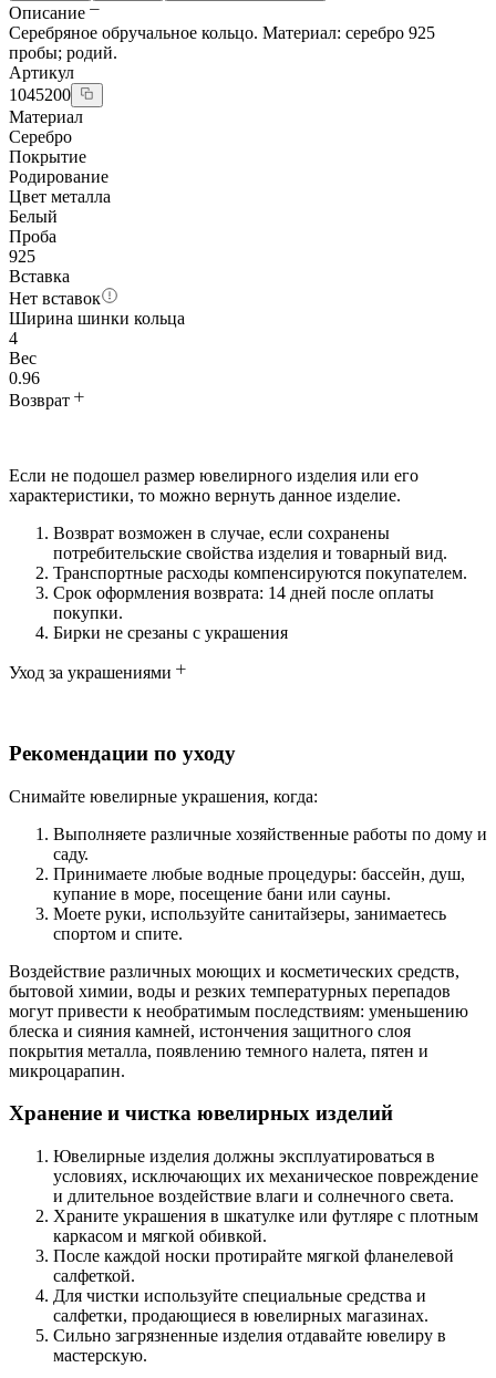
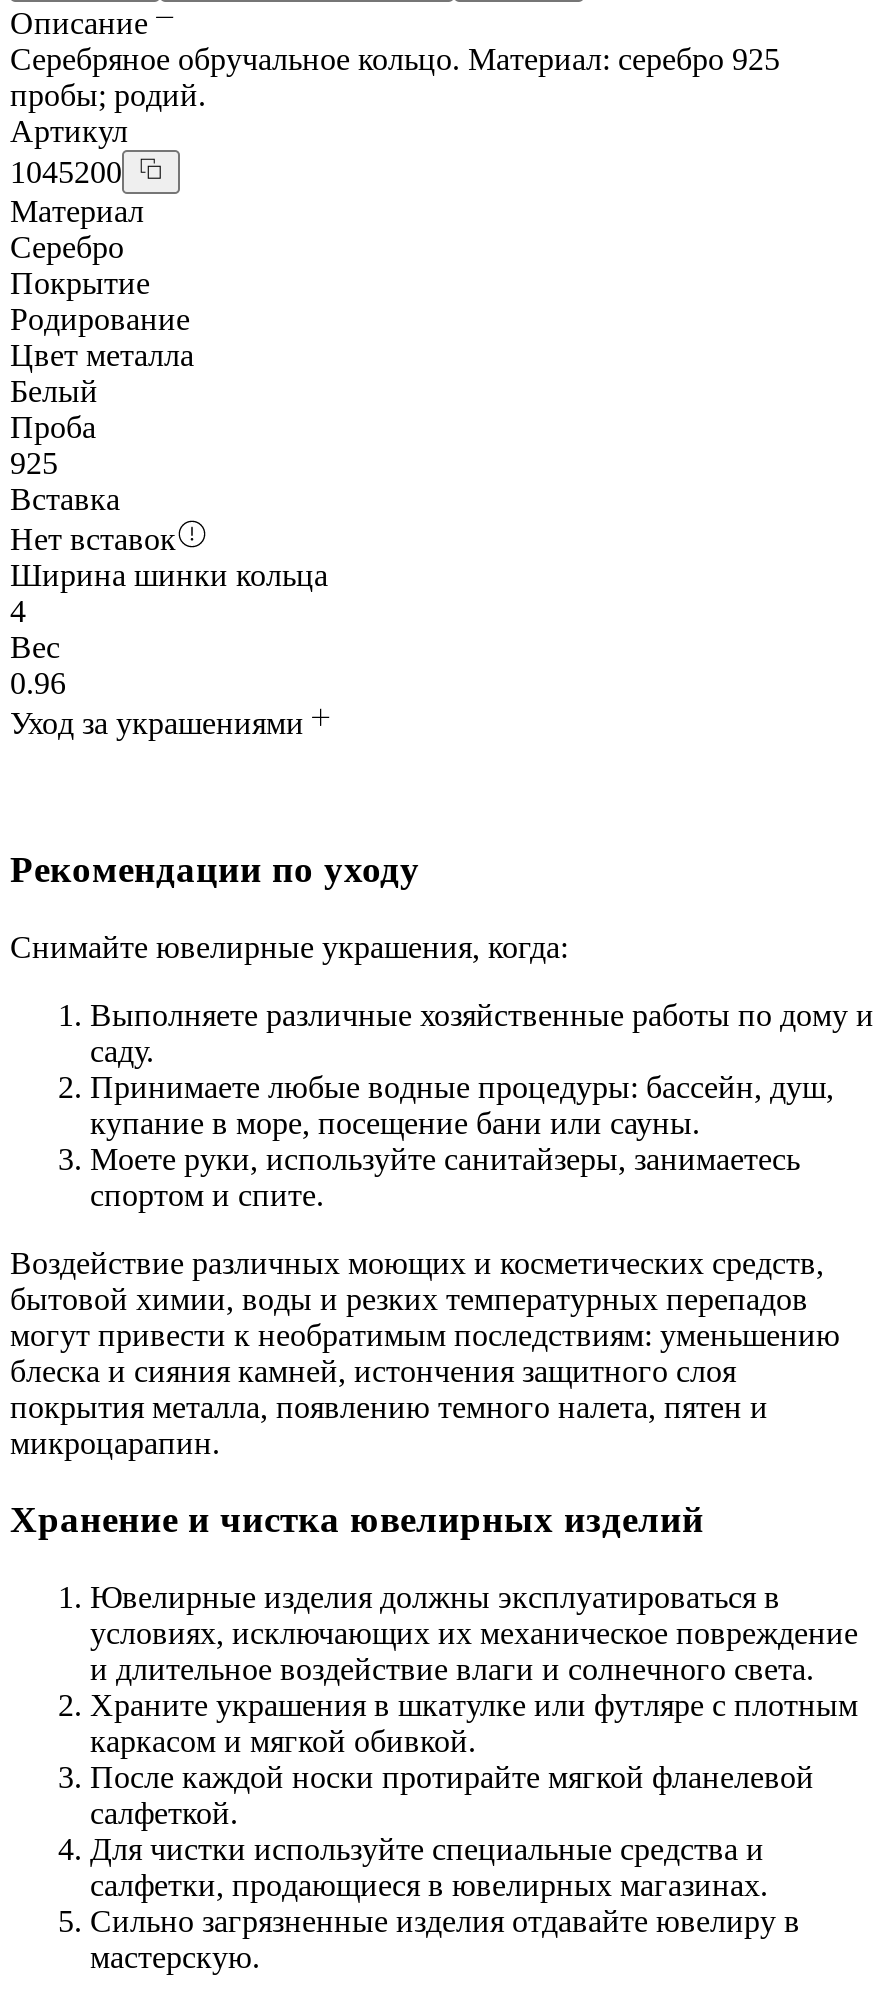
[9,391,70,410] Возврат -> none
[9,466,467,642] Если не подошел размер ювелирного изделия или его | характеристики, то можно вернуть данное изделие. | Возврат возможен в случае, если сохранены | потребительские свойства изделия и товарный вид. | Транспортные расходы компенсируются покупателем. | Срок оформления возврата: 14 дней после оплаты | покупки. | Бирки не срезаны с украшения -> none

